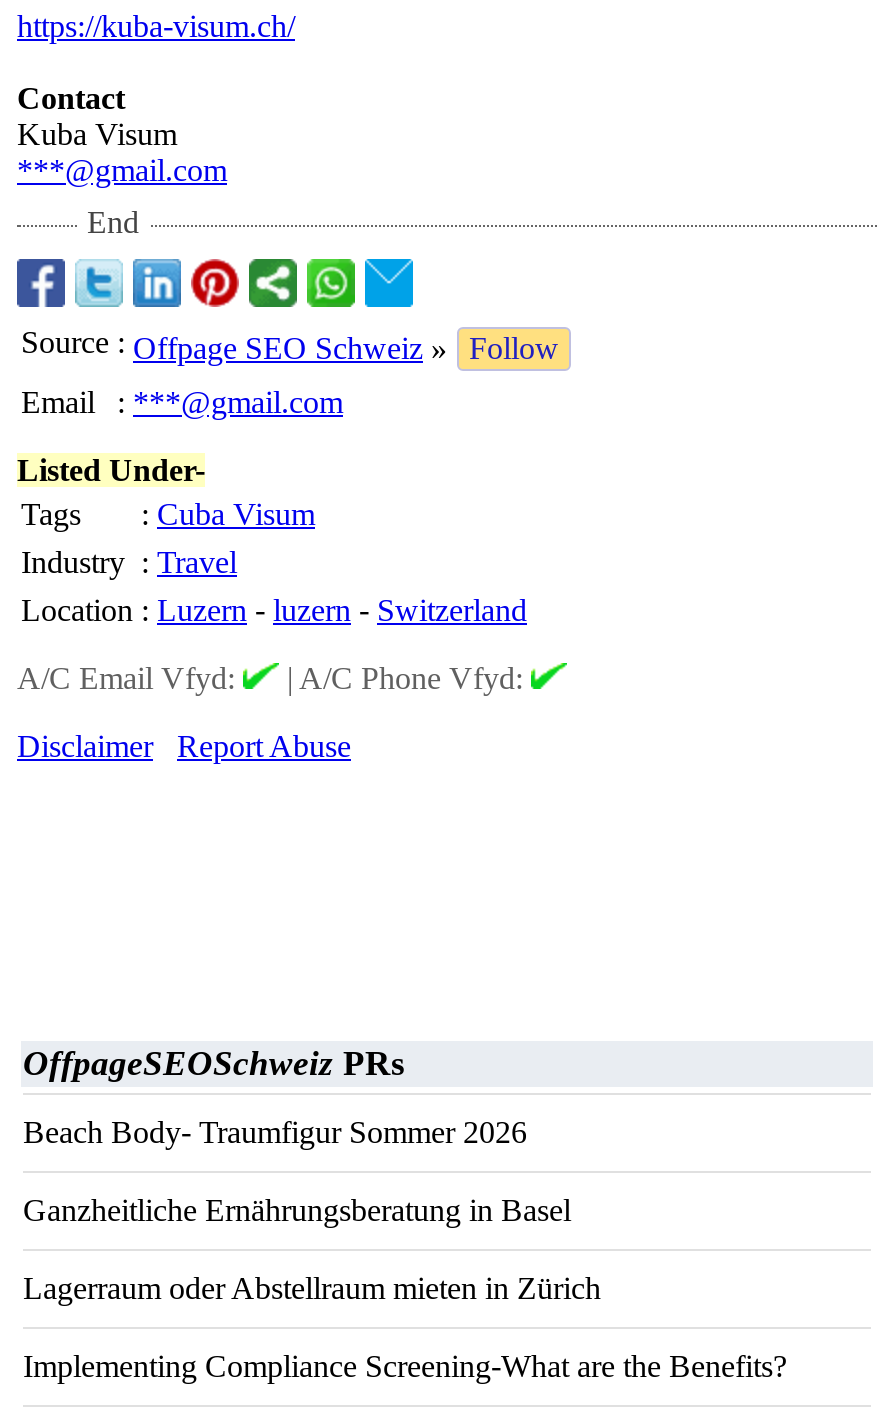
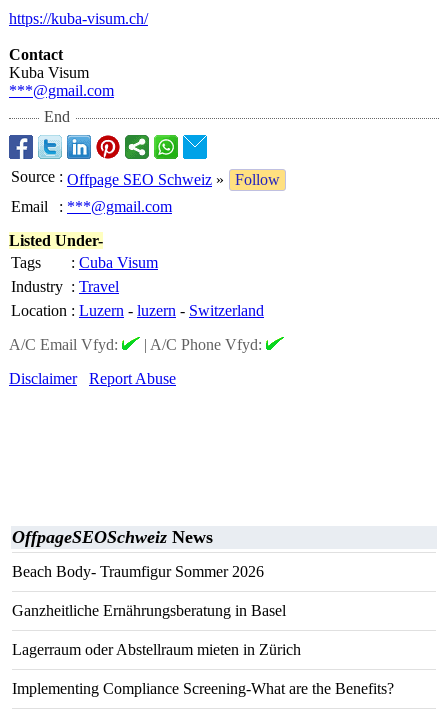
[23,1043,405,1083] OffpageSEOSchweiz PRs -> [12,527,213,547] OffpageSEOSchweiz News

